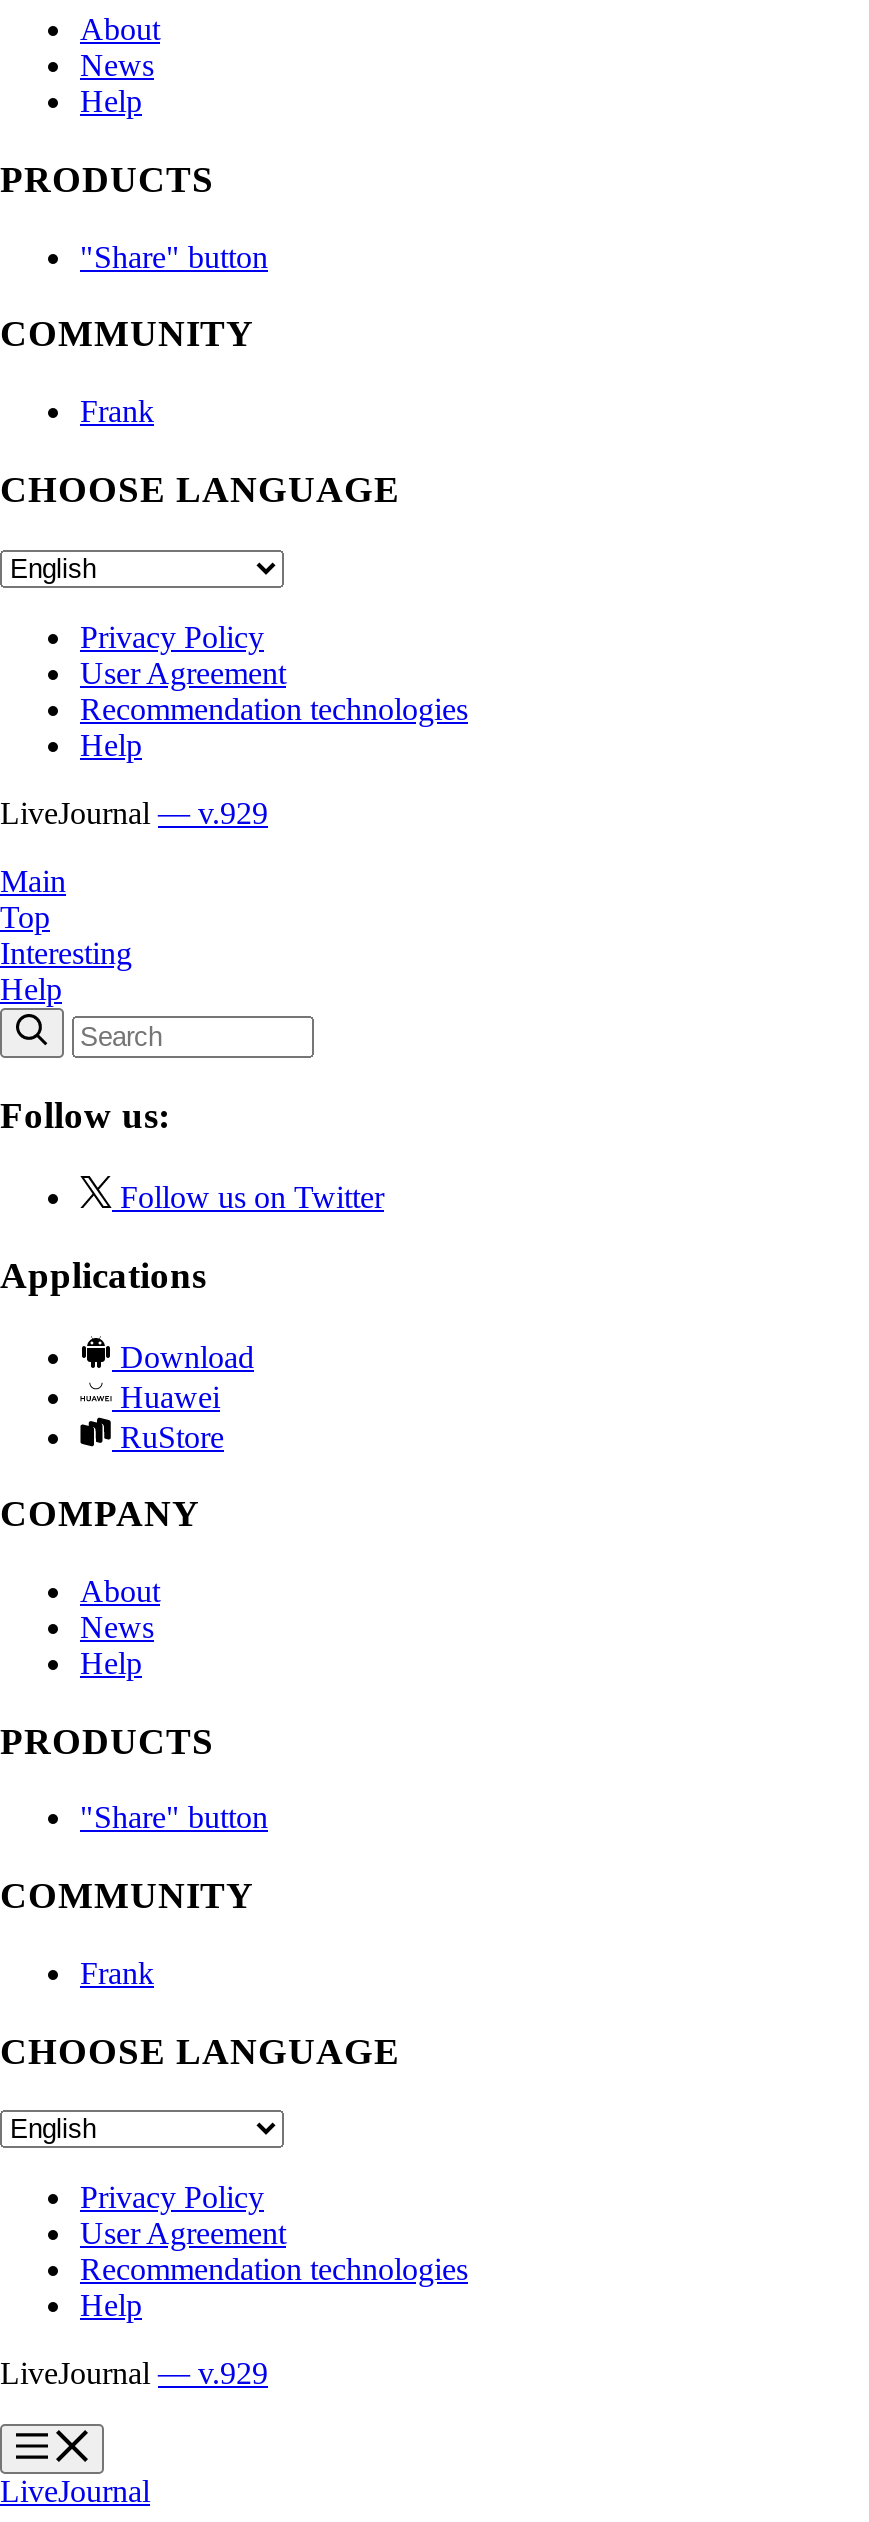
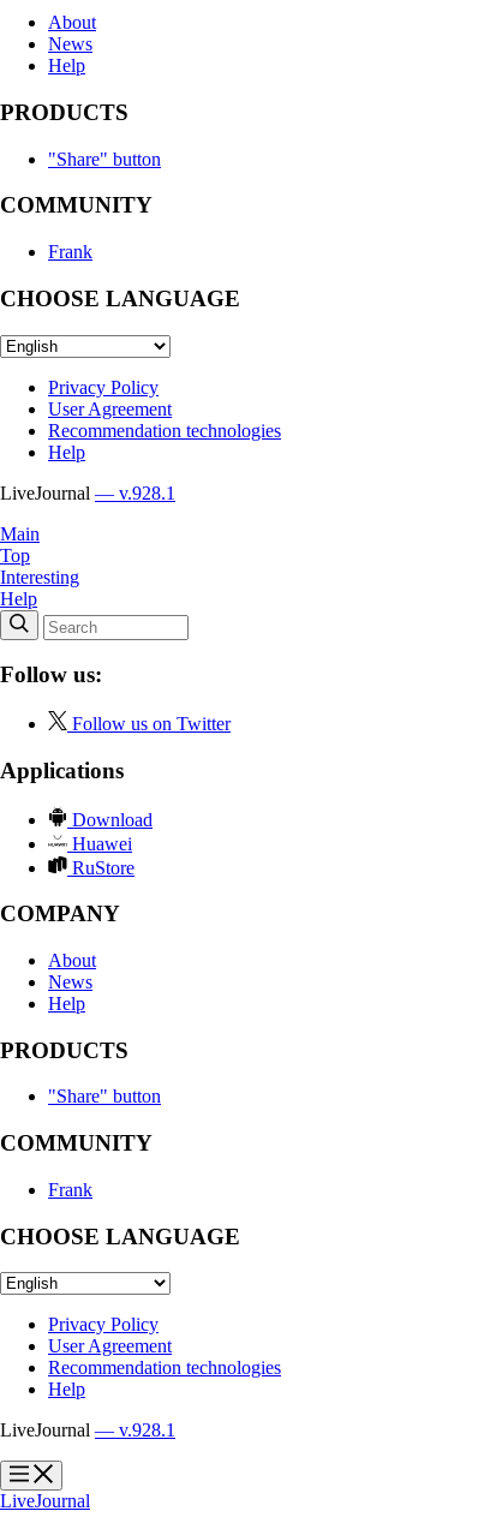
[0,795,268,829] LiveJournal — v.929 -> [0,482,175,503] LiveJournal — v.928.1
[0,2356,268,2390] LiveJournal — v.929 -> [0,1420,175,1440] LiveJournal — v.928.1

